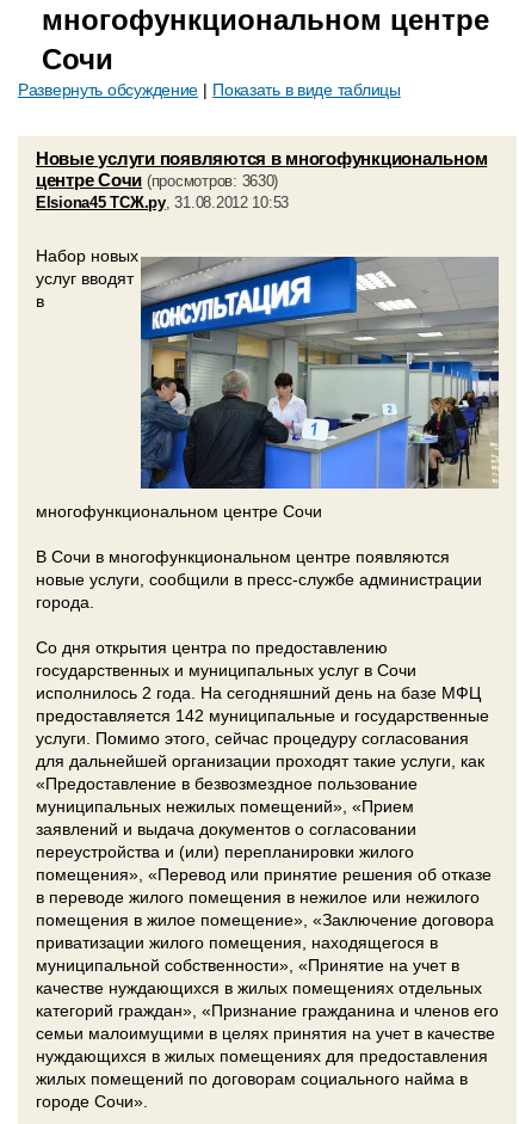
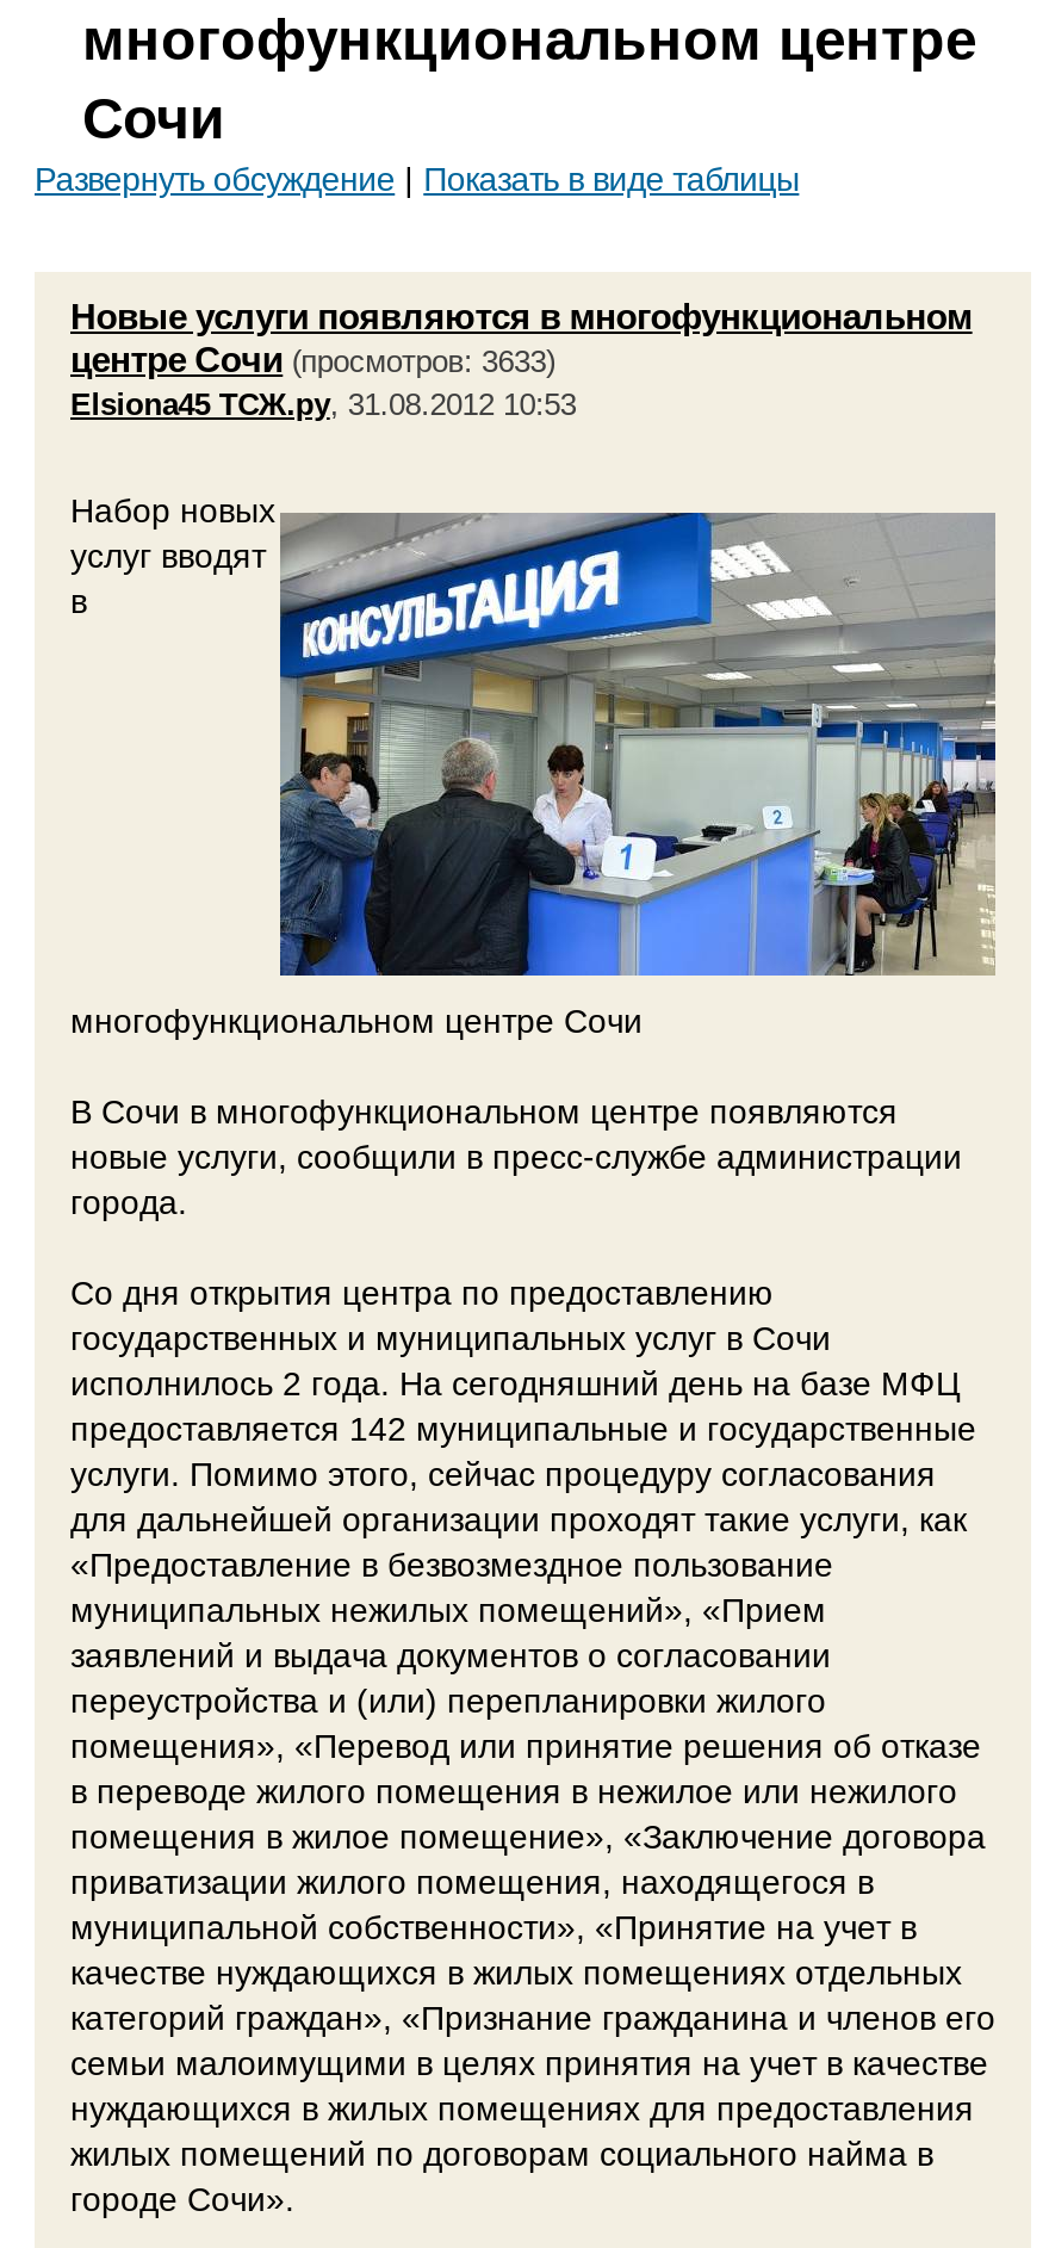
[36,170,278,190] центре Сочи (просмотров: 3630) -> [70,339,555,379] центре Сочи (просмотров: 3633)

